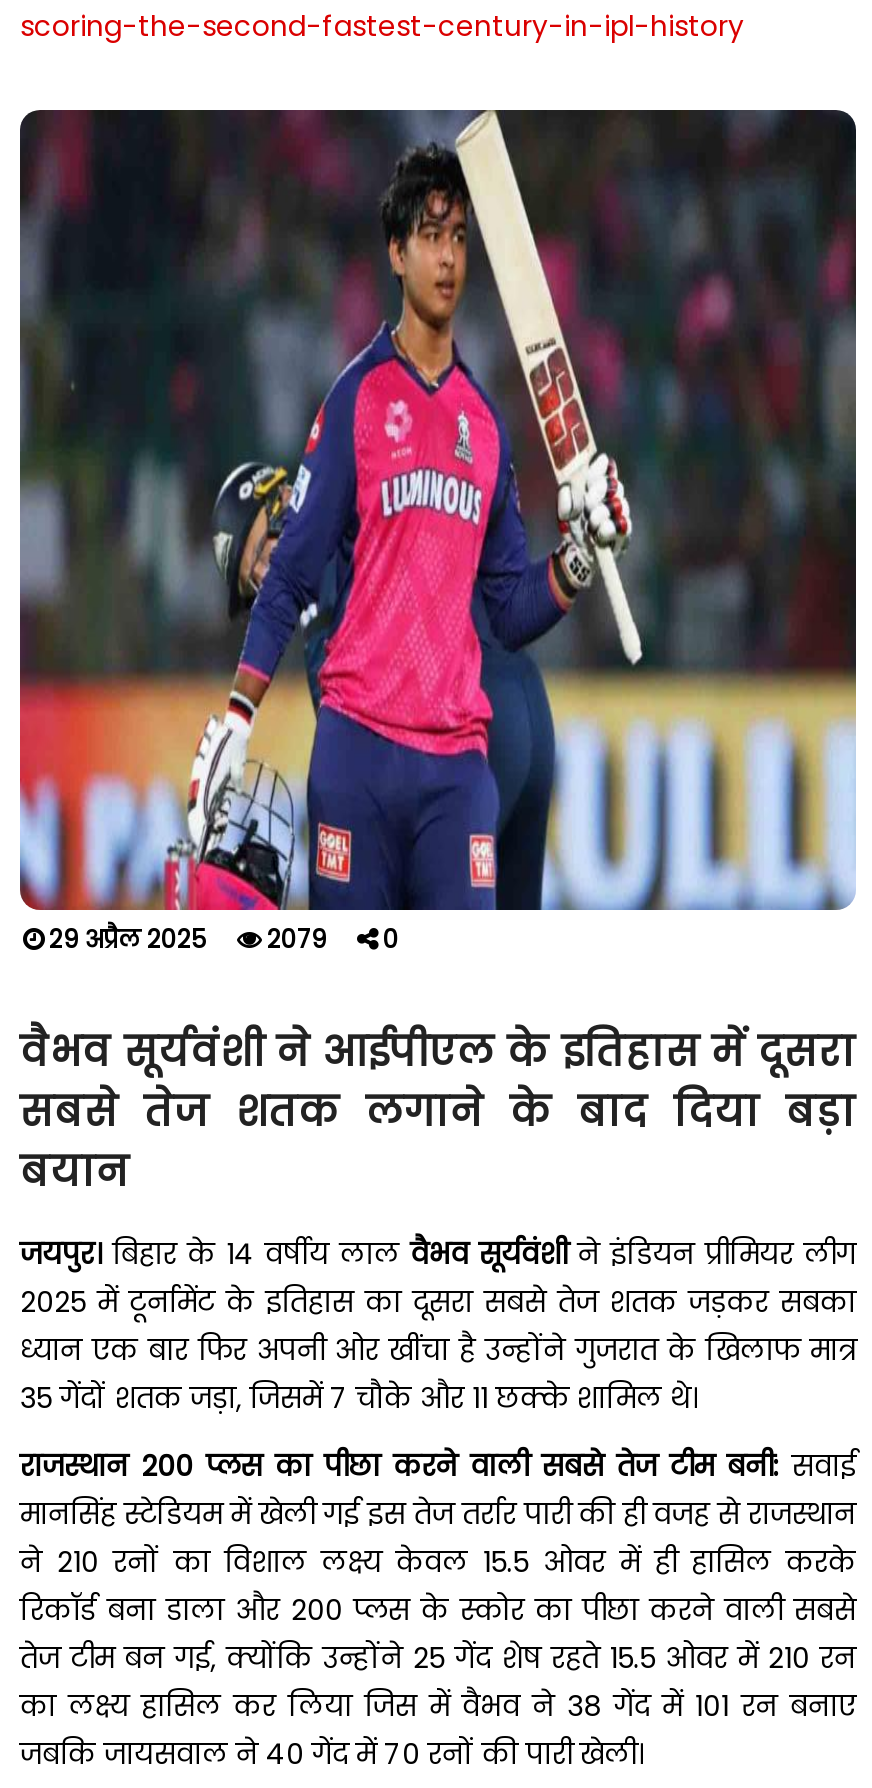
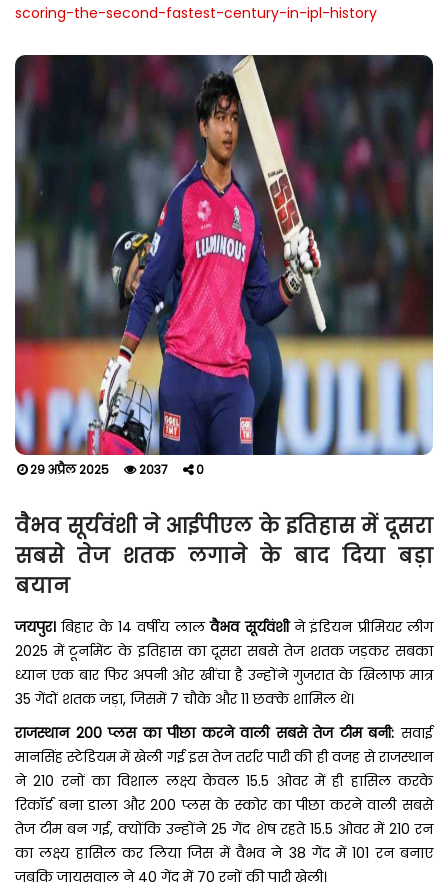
[43,922,399,956] 29 अप्रैल 2025 2079 0 -> [26,461,203,478] 29 अप्रैल 2025 2037 0

